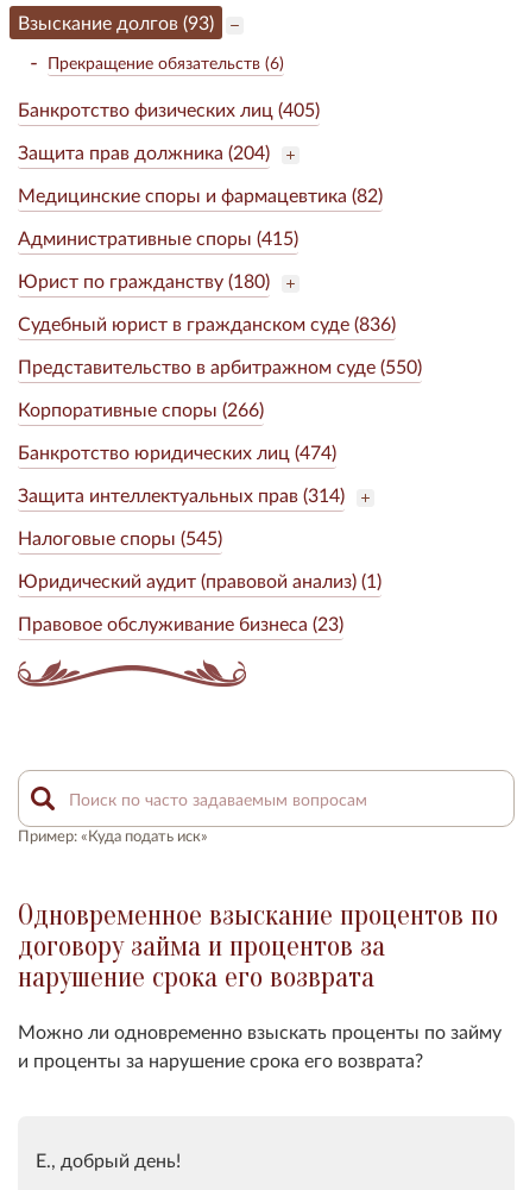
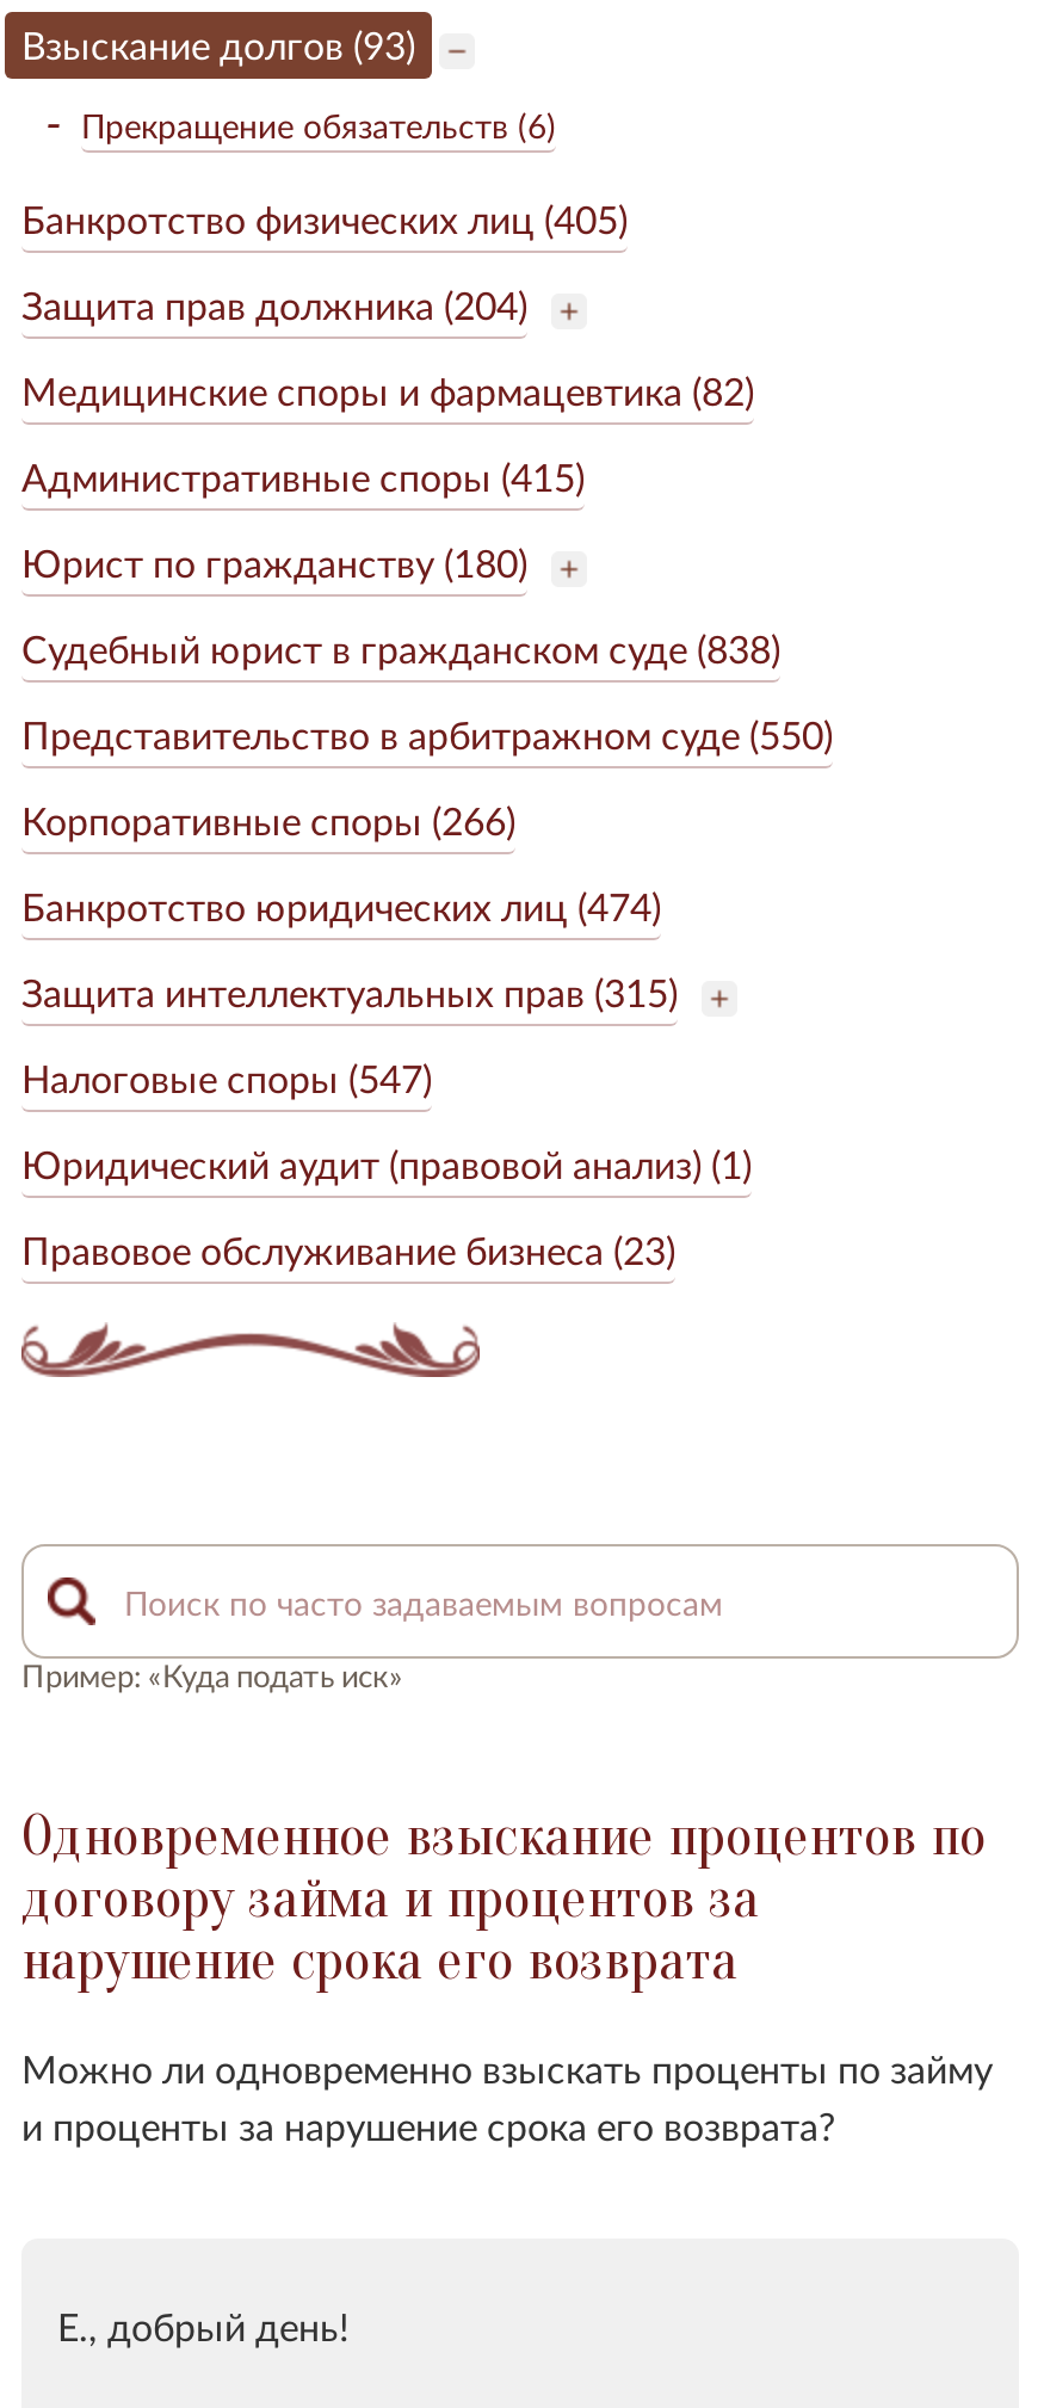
[18,312,396,334] Судебный юрист в гражданском суде (836) -> [21,625,780,671] Судебный юрист в гражданском суде (838)
[18,483,345,506] Защита интеллектуальных прав (314) -> [21,969,678,1014] Защита интеллектуальных прав (315)
[18,526,222,549] Налоговые споры (545) -> [21,1055,432,1100] Налоговые споры (547)

